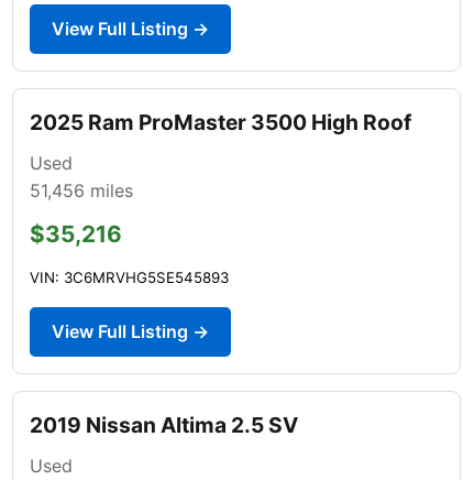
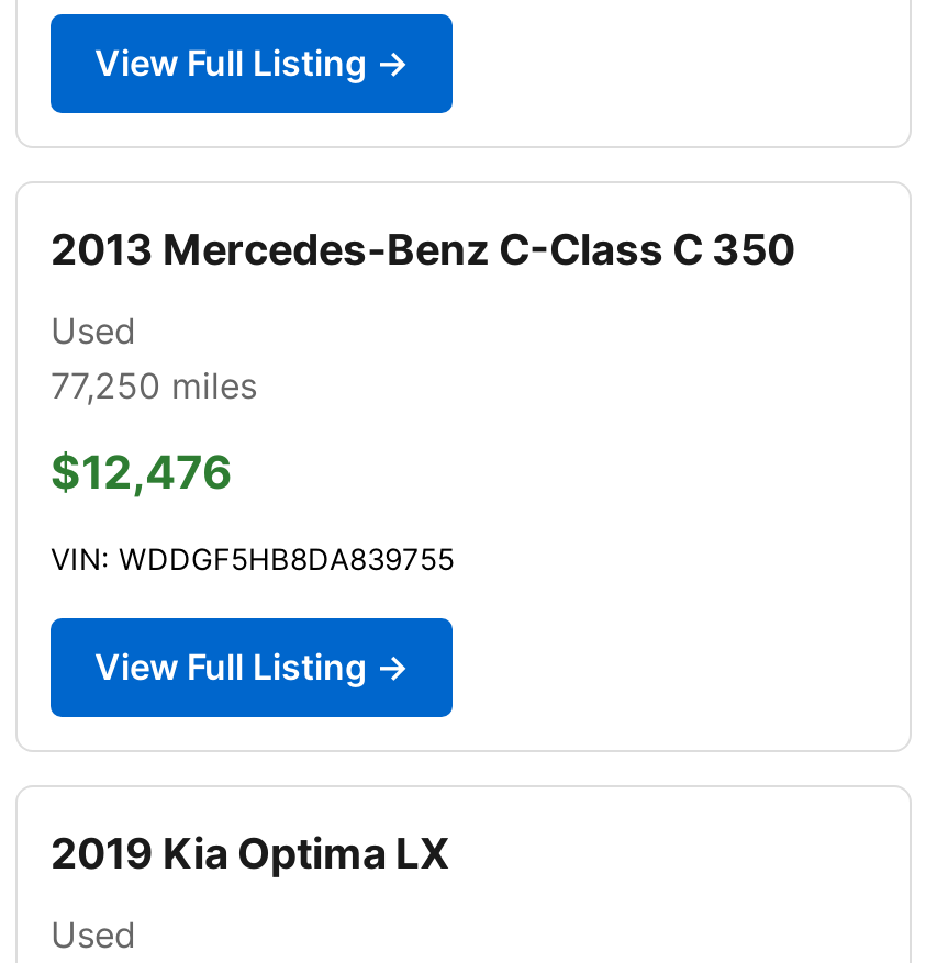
[30,109,411,135] 2025 Ram ProMaster 3500 High Roof -> [51,223,795,275] 2013 Mercedes-Benz C-Class C 350
[30,179,133,201] 51,456 miles -> [51,363,257,407] 77,250 miles
[30,220,122,248] $35,216 -> [51,444,233,499] $12,476
[30,269,229,286] VIN: 3C6MRVHG5SE545893 -> [51,541,455,576] VIN: WDDGF5HB8DA839755
[30,412,298,438] 2019 Nissan Altima 2.5 SV -> [51,827,450,879] 2019 Kia Optima LX

